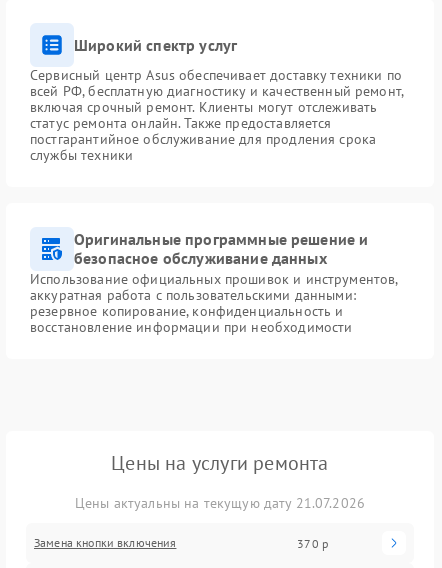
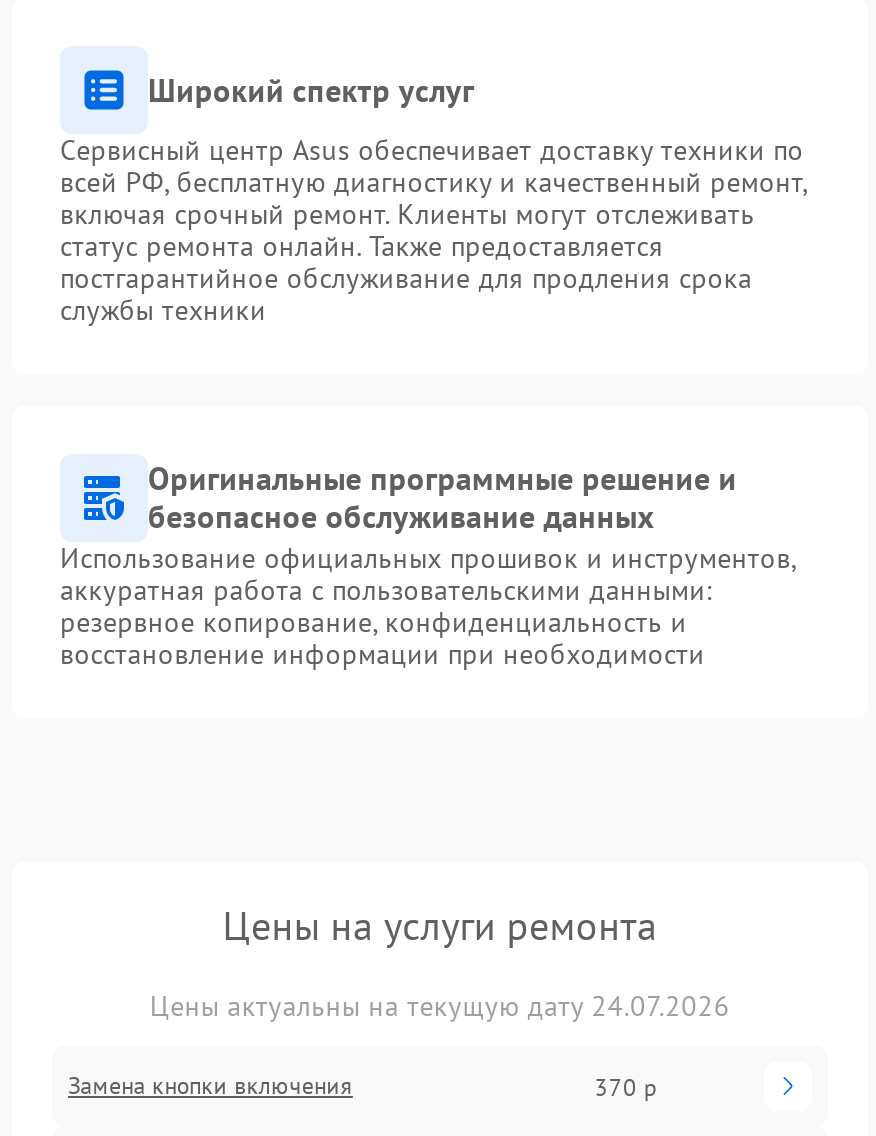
[75,494,365,512] Цены актуальны на текущую дату 21.07.2026 -> [150,988,730,1024] Цены актуальны на текущую дату 24.07.2026

